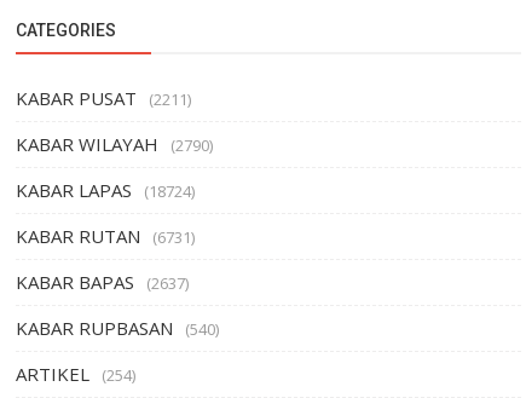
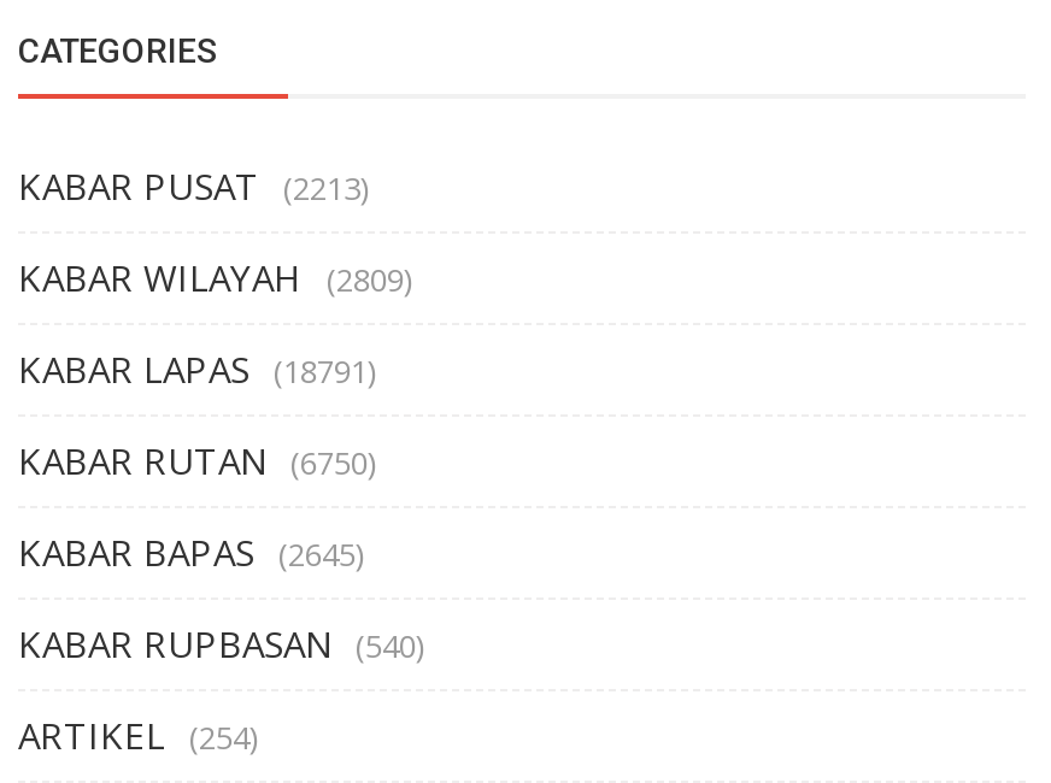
[16,86,191,110] KABAR PUSAT (2211) -> [18,161,368,210] KABAR PUSAT (2213)
[16,132,213,156] KABAR WILAYAH (2790) -> [18,253,411,301] KABAR WILAYAH (2809)
[16,178,195,202] KABAR LAPAS (18724) -> [18,345,375,393] KABAR LAPAS (18791)
[16,224,195,248] KABAR RUTAN (6731) -> [18,436,375,484] KABAR RUTAN (6750)
[16,270,189,294] KABAR BAPAS (2637) -> [18,528,363,576] KABAR BAPAS (2645)

